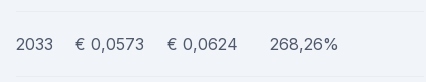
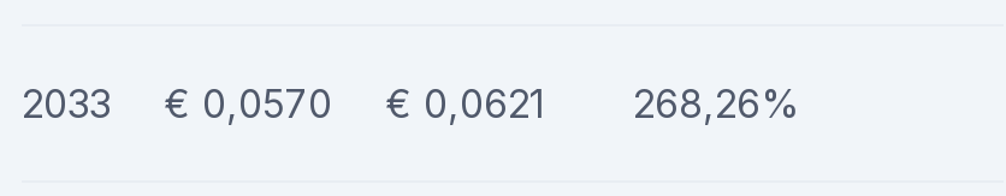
[75,34,144,54] € 0,0573 -> [164,79,332,127] € 0,0570
[167,34,238,54] € 0,0624 -> [385,79,546,127] € 0,0621

